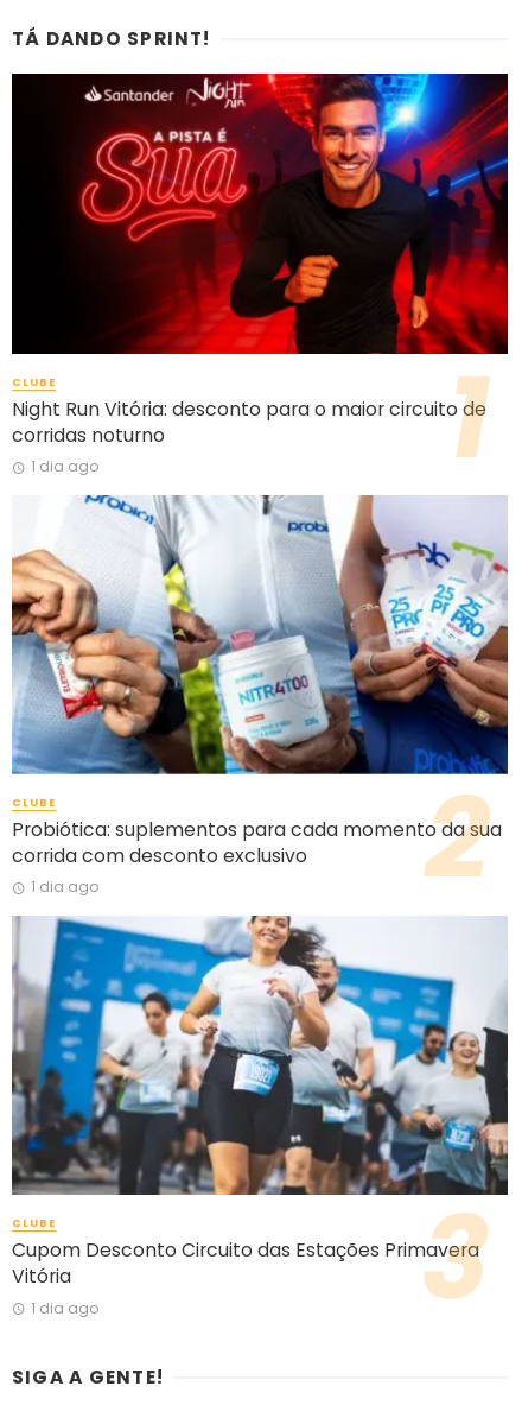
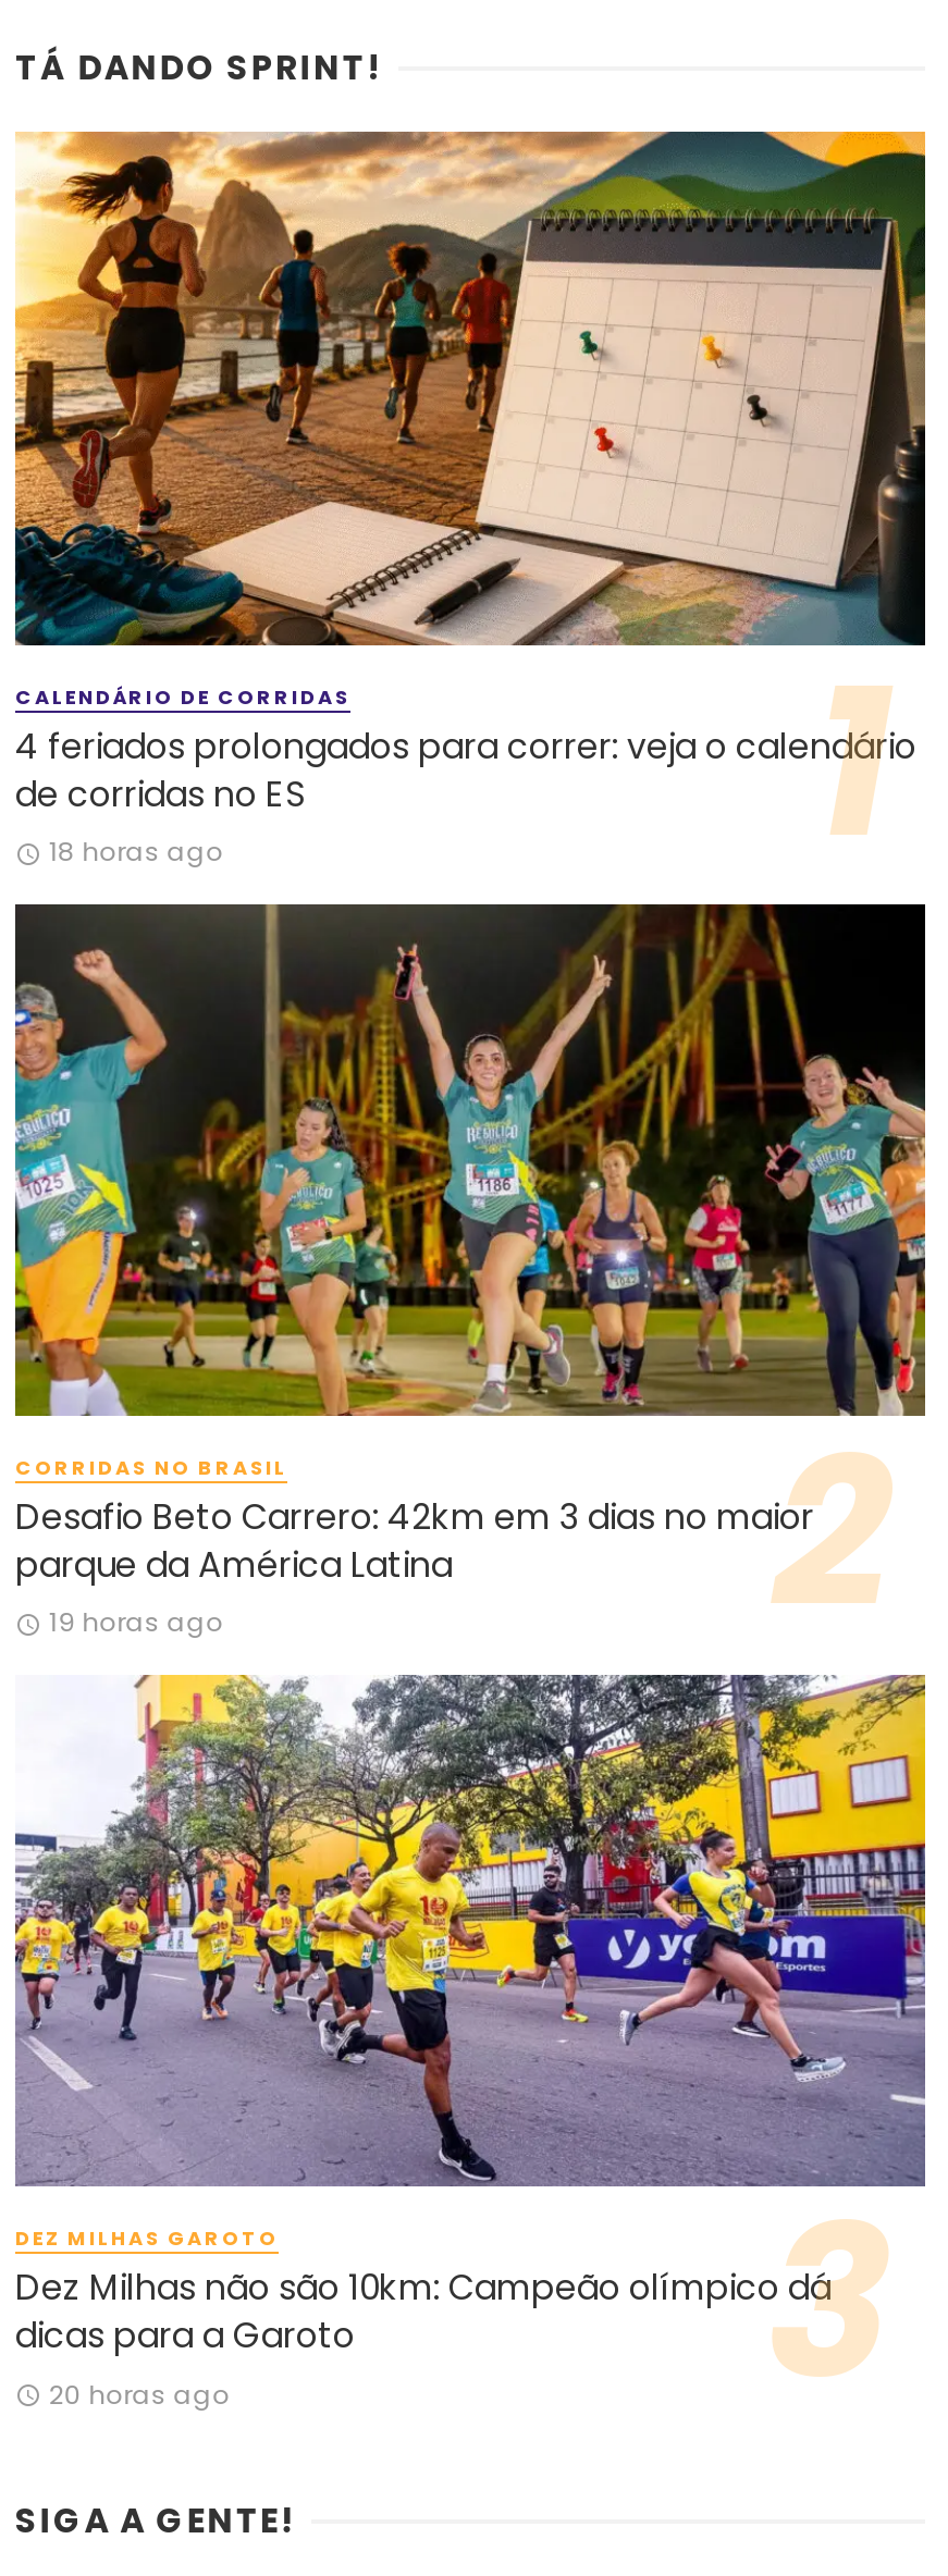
[11,72,509,476] [image] | CLUBE | Night Run Vitória: desconto para o maior circuito de | corridas noturno | 1 dia ago -> [13,130,927,869] [image] | CALENDÁRIO DE CORRIDAS | 4 feriados prolongados para correr: veja o calendário | de corridas no ES | 18 horas ago
[11,494,509,897] [image] | CLUBE | Probiótica: suplementos para cada momento da sua | corrida com desconto exclusivo | 1 dia ago -> [13,902,927,1640] [image] | CORRIDAS NO BRASIL | Desafio Beto Carrero: 42km em 3 dias no maior | parque da América Latina | 19 horas ago
[11,916,509,1318] [image] | CLUBE | Cupom Desconto Circuito das Estações Primavera | Vitória | 1 dia ago -> [13,1673,927,2412] [image] | DEZ MILHAS GAROTO | Dez Milhas não são 10km: Campeão olímpico dá | dicas para a Garoto | 20 horas ago

